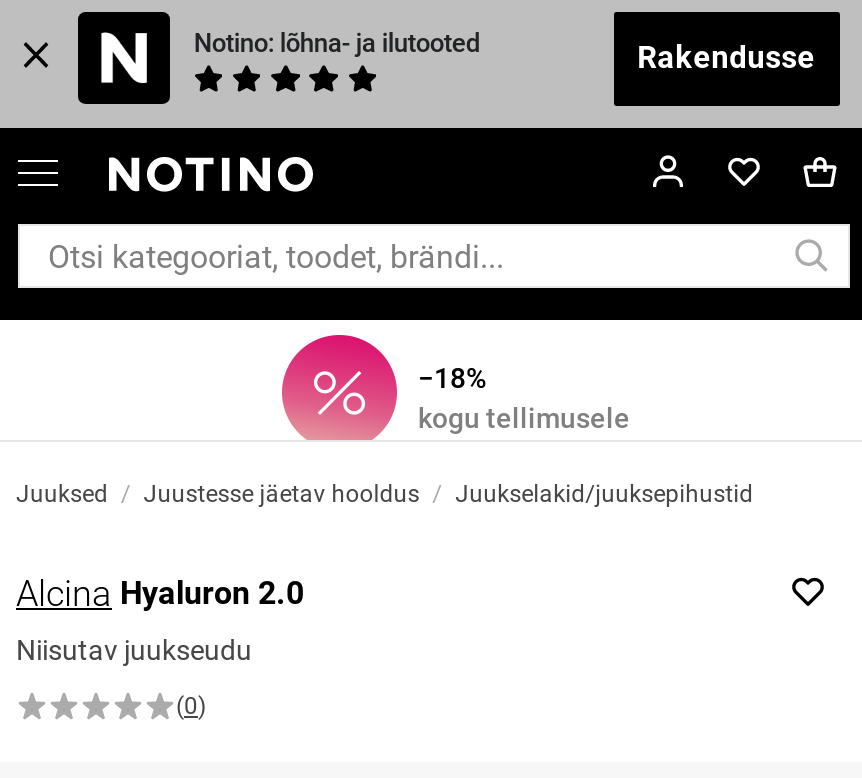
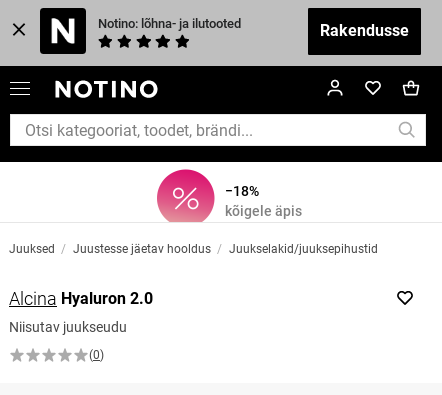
[280,332,630,442] [image] | kogu tellimusele -> [142,168,301,223] [image] | kõigele äpis

